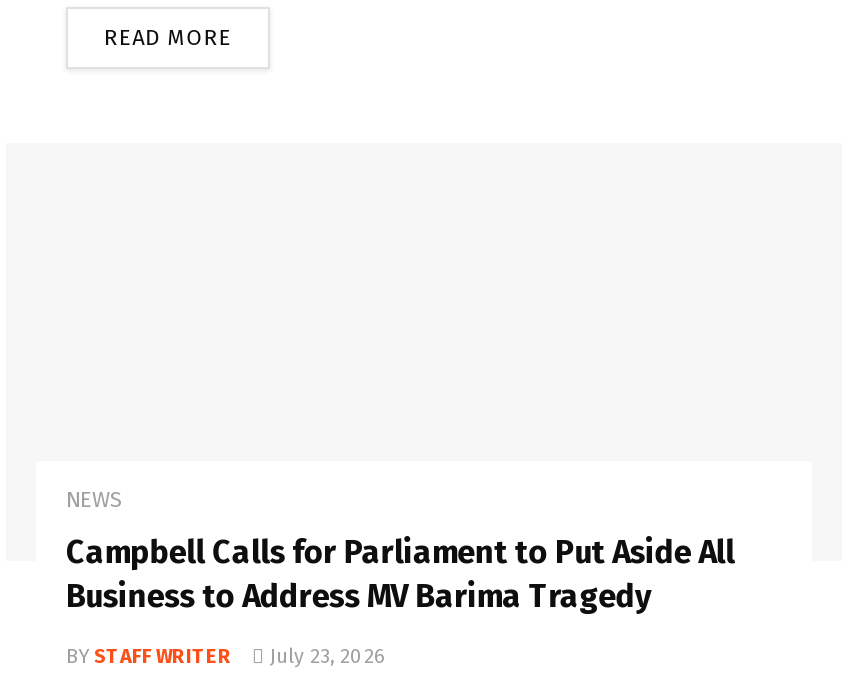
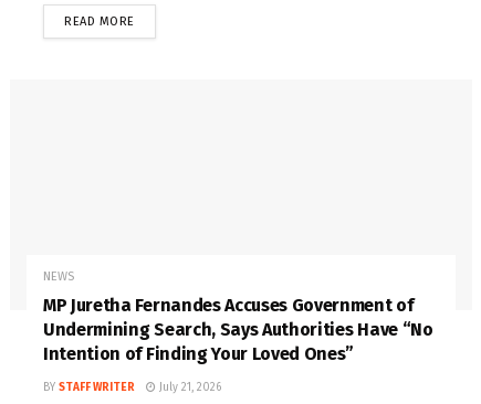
[66,534,735,616] Campbell Calls for Parliament to Put Aside All | Business to Address MV Barima Tragedy -> [43,295,433,365] MP Juretha Fernandes Accuses Government of | Undermining Search, Says Authorities Have “No | Intention of Finding Your Loved Ones”
[66,646,384,670] BY STAFF WRITER July 23, 2026 -> [43,381,221,395] BY STAFF WRITER July 21, 2026

